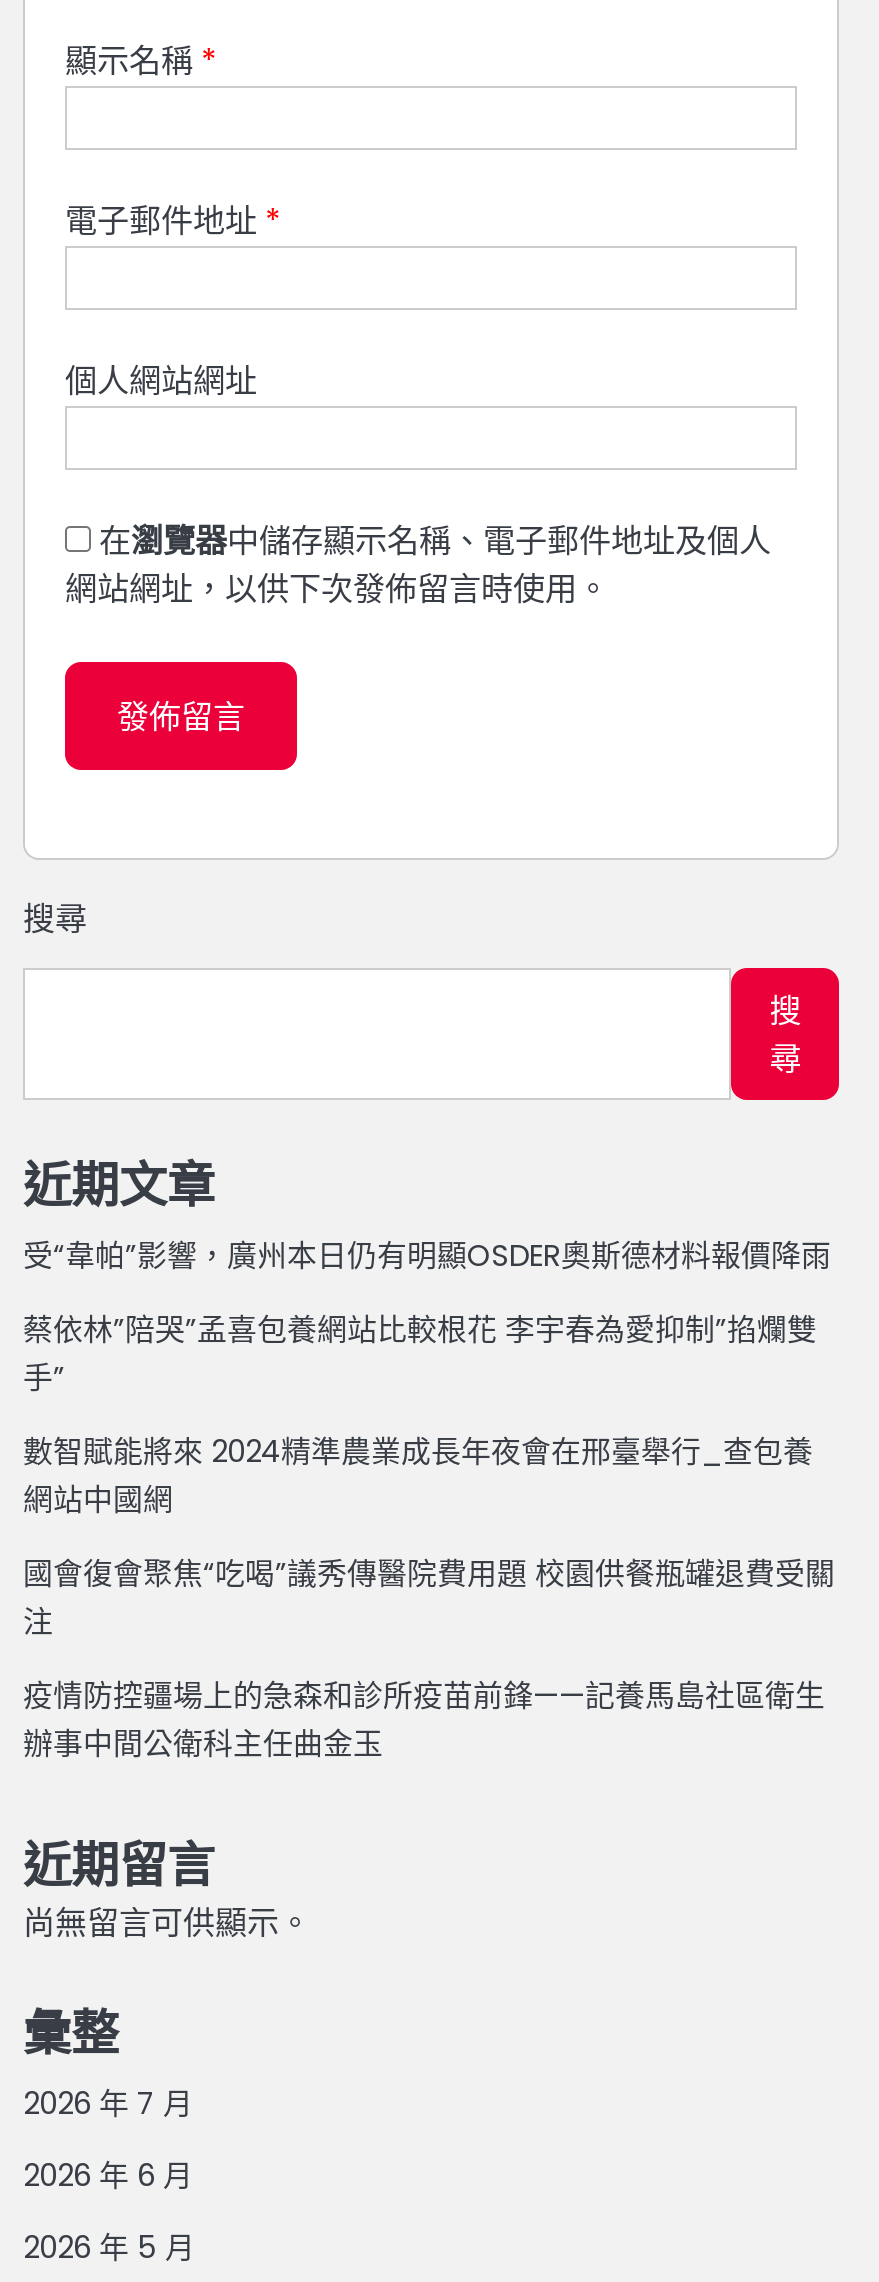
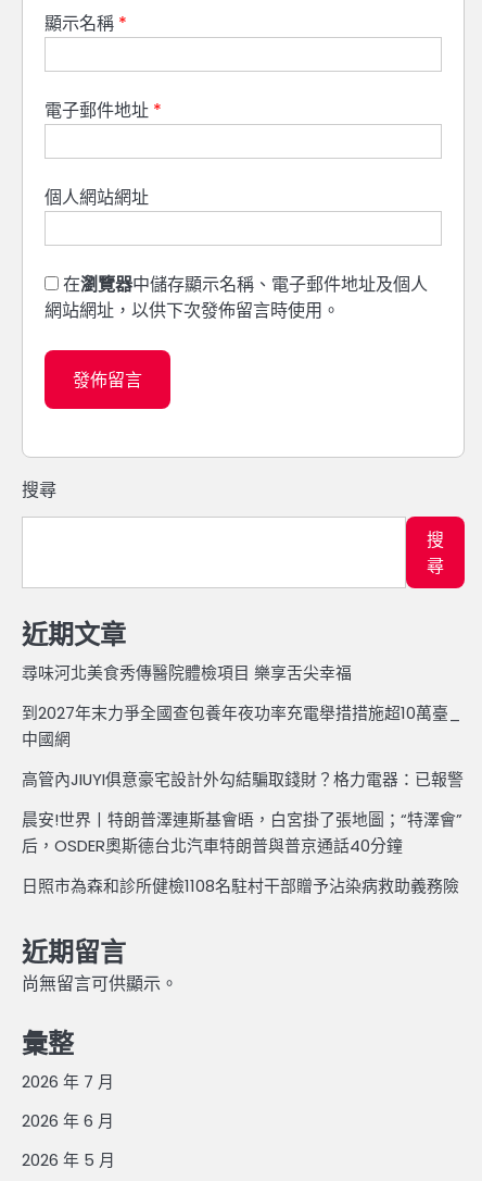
[23,1234,831,1276] 受“韋帕”影響，廣州本日仍有明顯OSDER奧斯德材料報價降雨 -> [22,661,352,684] 尋味河北美食秀傳醫院體檢項目 樂享舌尖幸福
[23,1308,817,1398] 蔡依林”陪哭”孟喜包養網站比較根花 李宇春為愛抑制”掐爛雙 | 手” -> [22,701,460,750] 到2027年末力爭全國查包養年夜功率充電舉措措施超10萬臺_ | 中國網
[23,1430,813,1520] 數智賦能將來 2024精準農業成長年夜會在邢臺舉行_查包養 | 網站中國網 -> [22,768,464,791] 高管內JIUYI俱意豪宅設計外勾結騙取錢財？格力電器：已報警
[23,1552,835,1642] 國會復會聚焦“吃喝”議秀傳醫院費用題 校園供餐瓶罐退費受關 | 注 -> [22,808,462,857] 晨安!世界丨特朗普澤連斯基會晤，白宮掛了張地圖；“特澤會” | 后，OSDER奧斯德台北汽車特朗普與普京通話40分鐘
[23,1674,825,1764] 疫情防控疆場上的急森和診所疫苗前鋒——記養馬島社區衛生 | 辦事中間公衛科主任曲金玉 -> [22,874,459,897] 日照市為森和診所健檢1108名駐村干部贈予沾染病救助義務險

